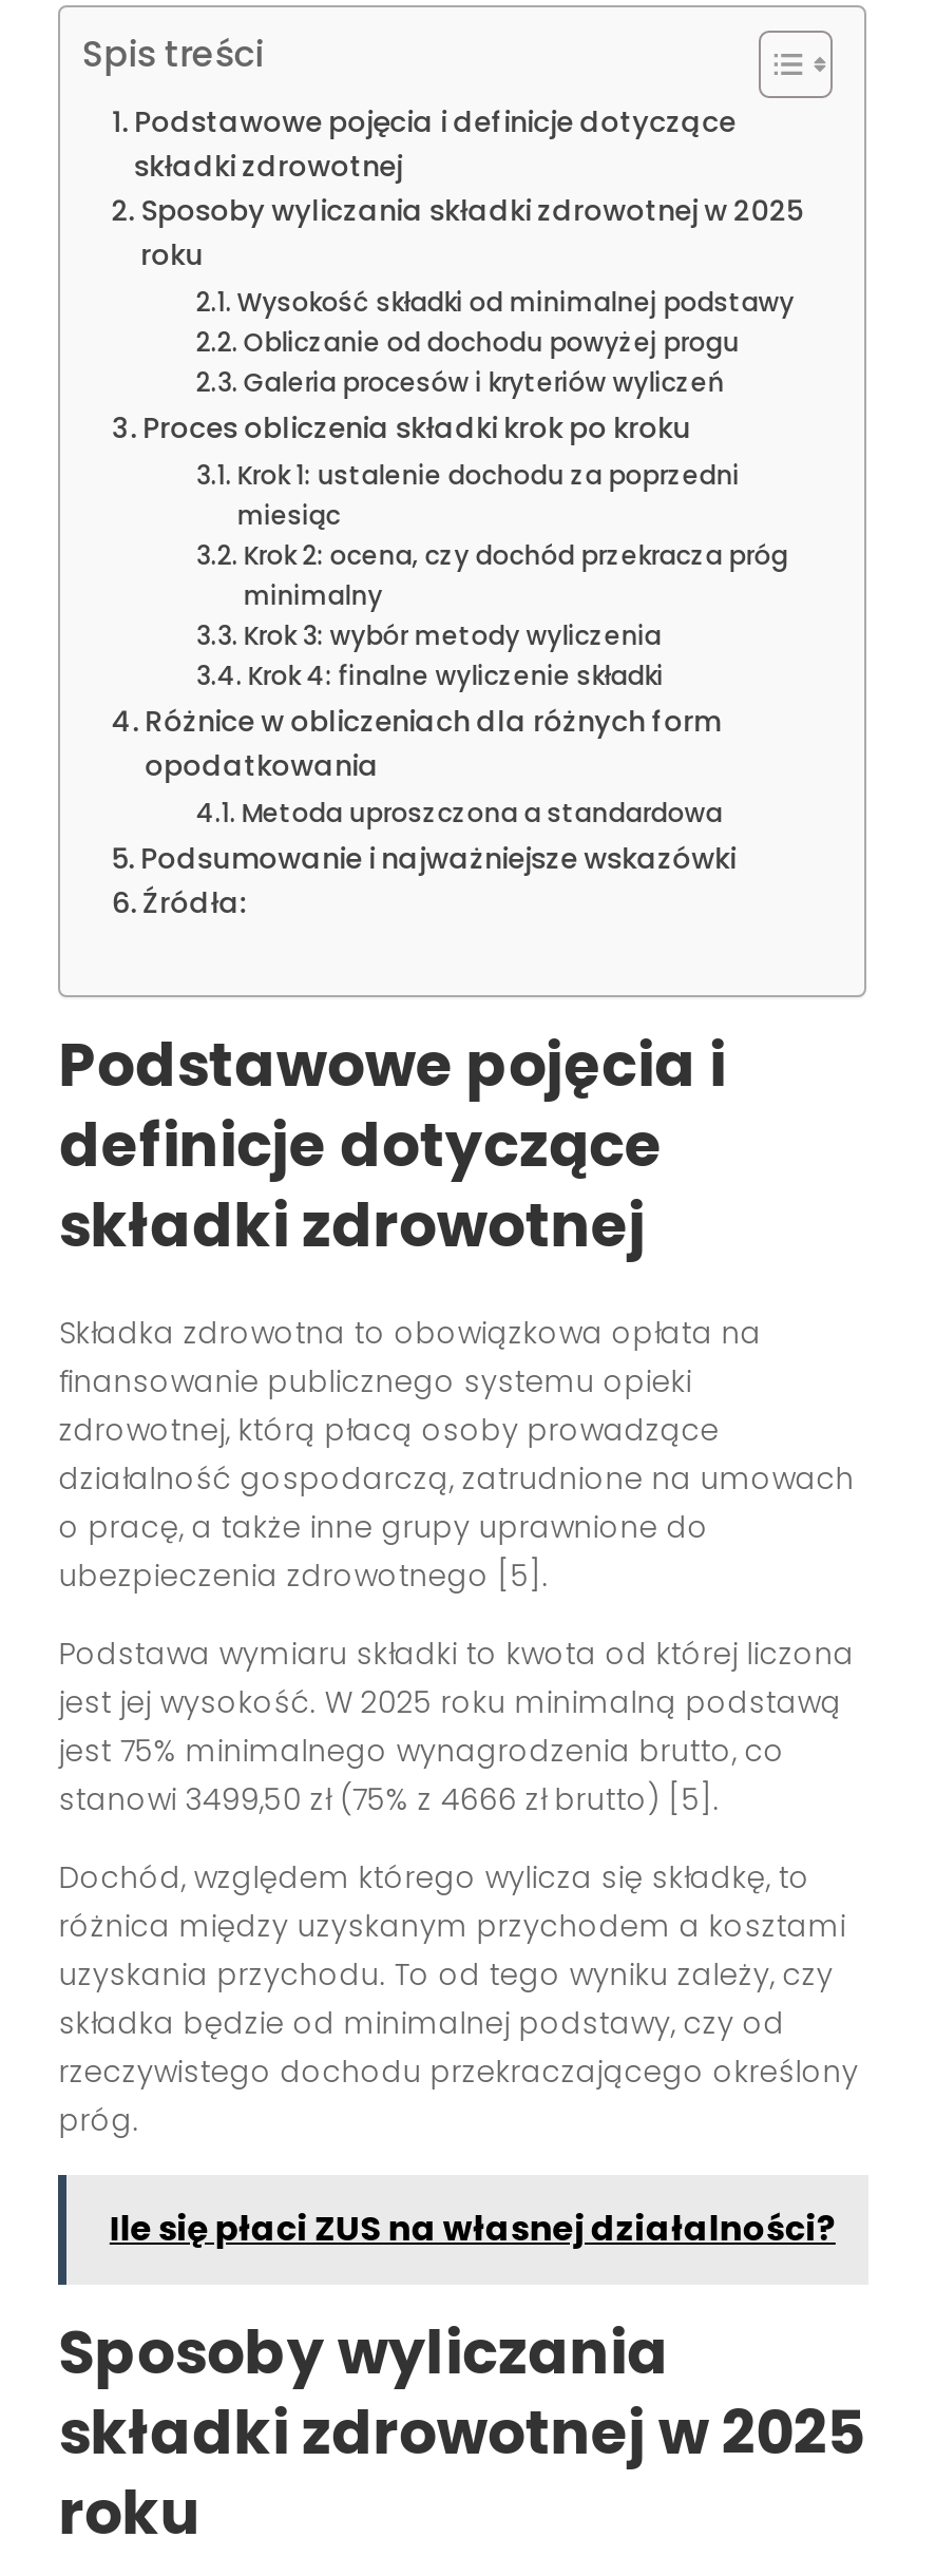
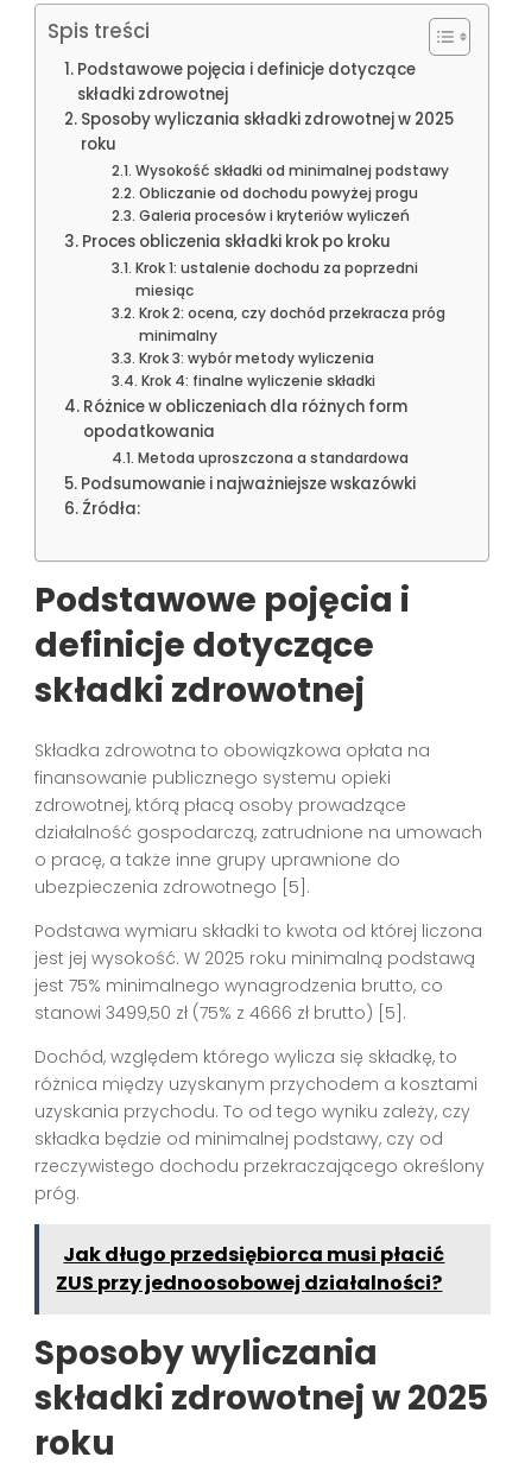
[110,2204,836,2252] Ile się płaci ZUS na własnej działalności? -> [56,1241,445,1296] Jak długo przedsiębiorca musi płacić | ZUS przy jednoosobowej działalności?

